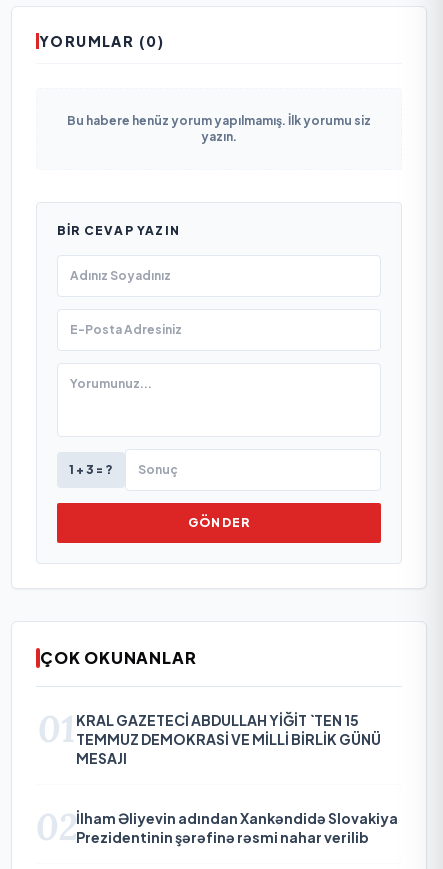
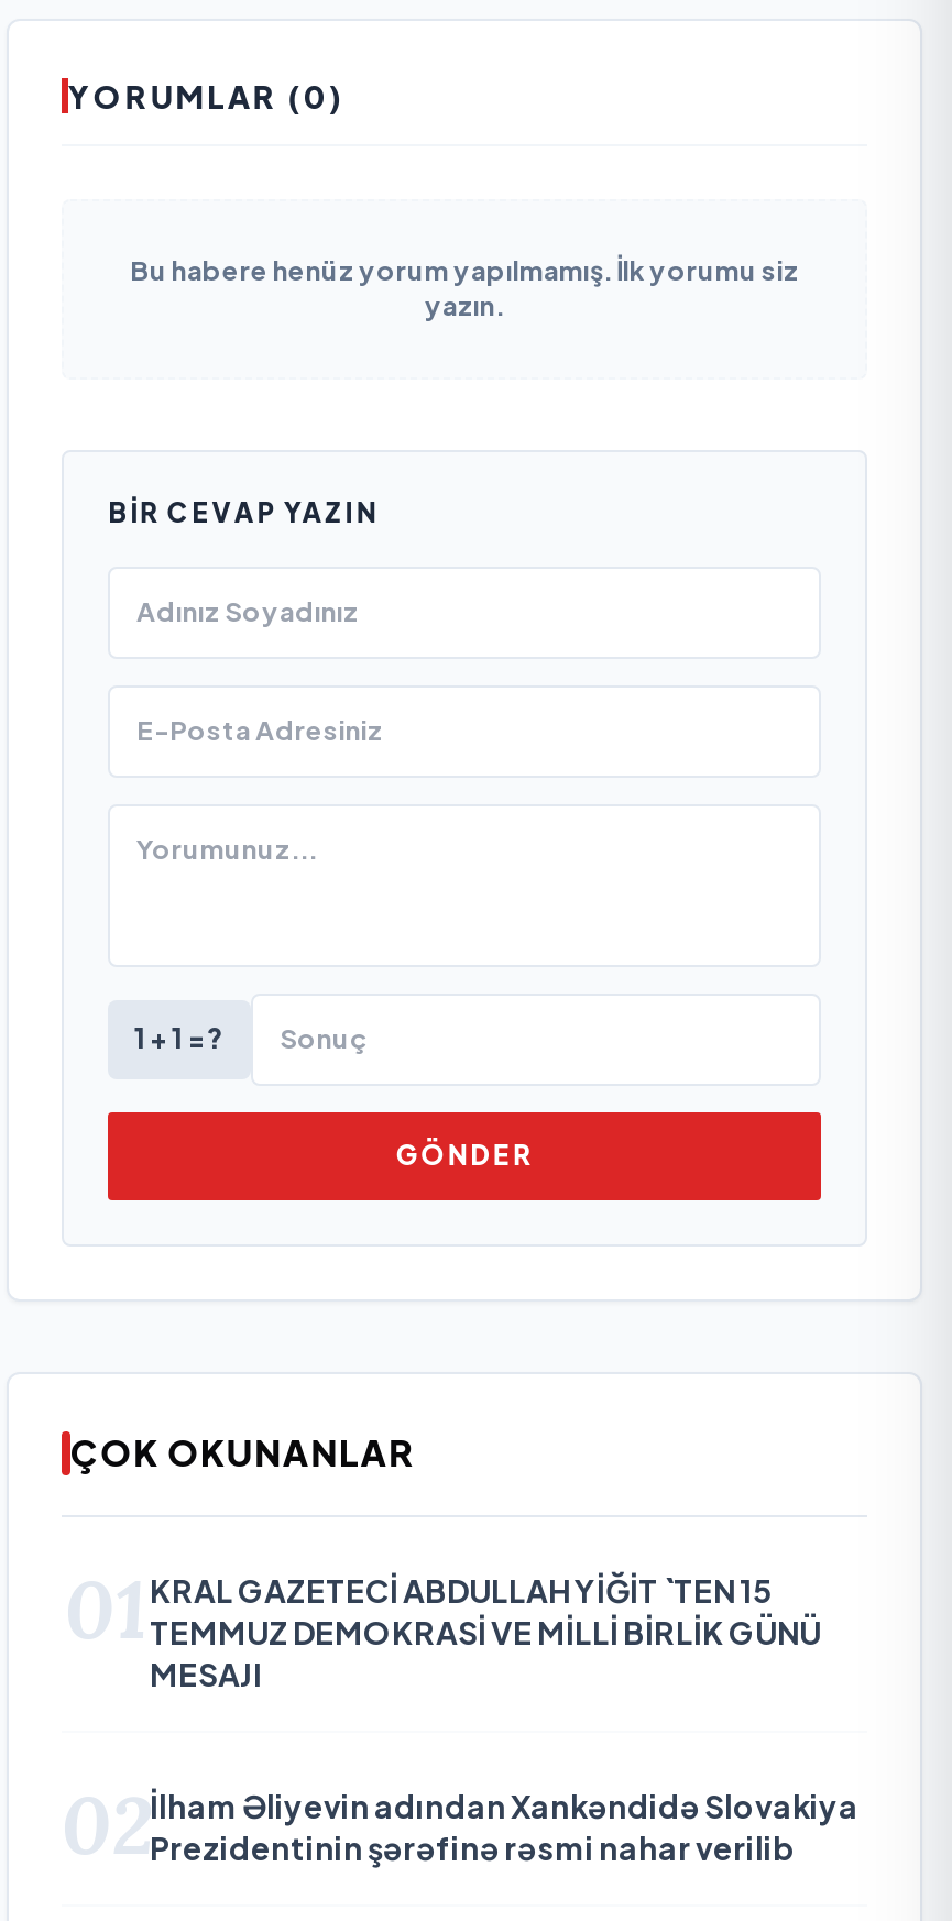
[69,462,113,477] 1 + 3 = ? -> [134,1021,225,1054] 1 + 1 = ?

